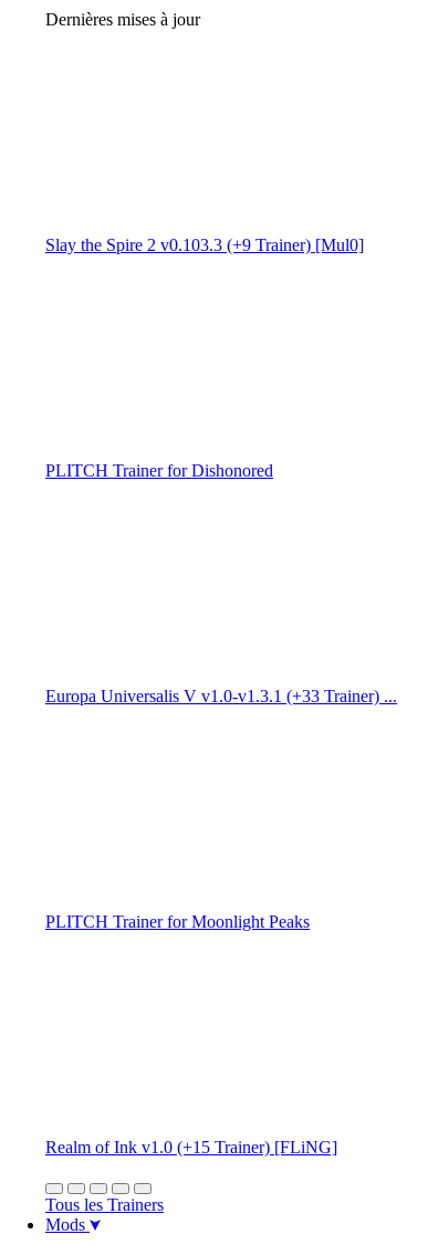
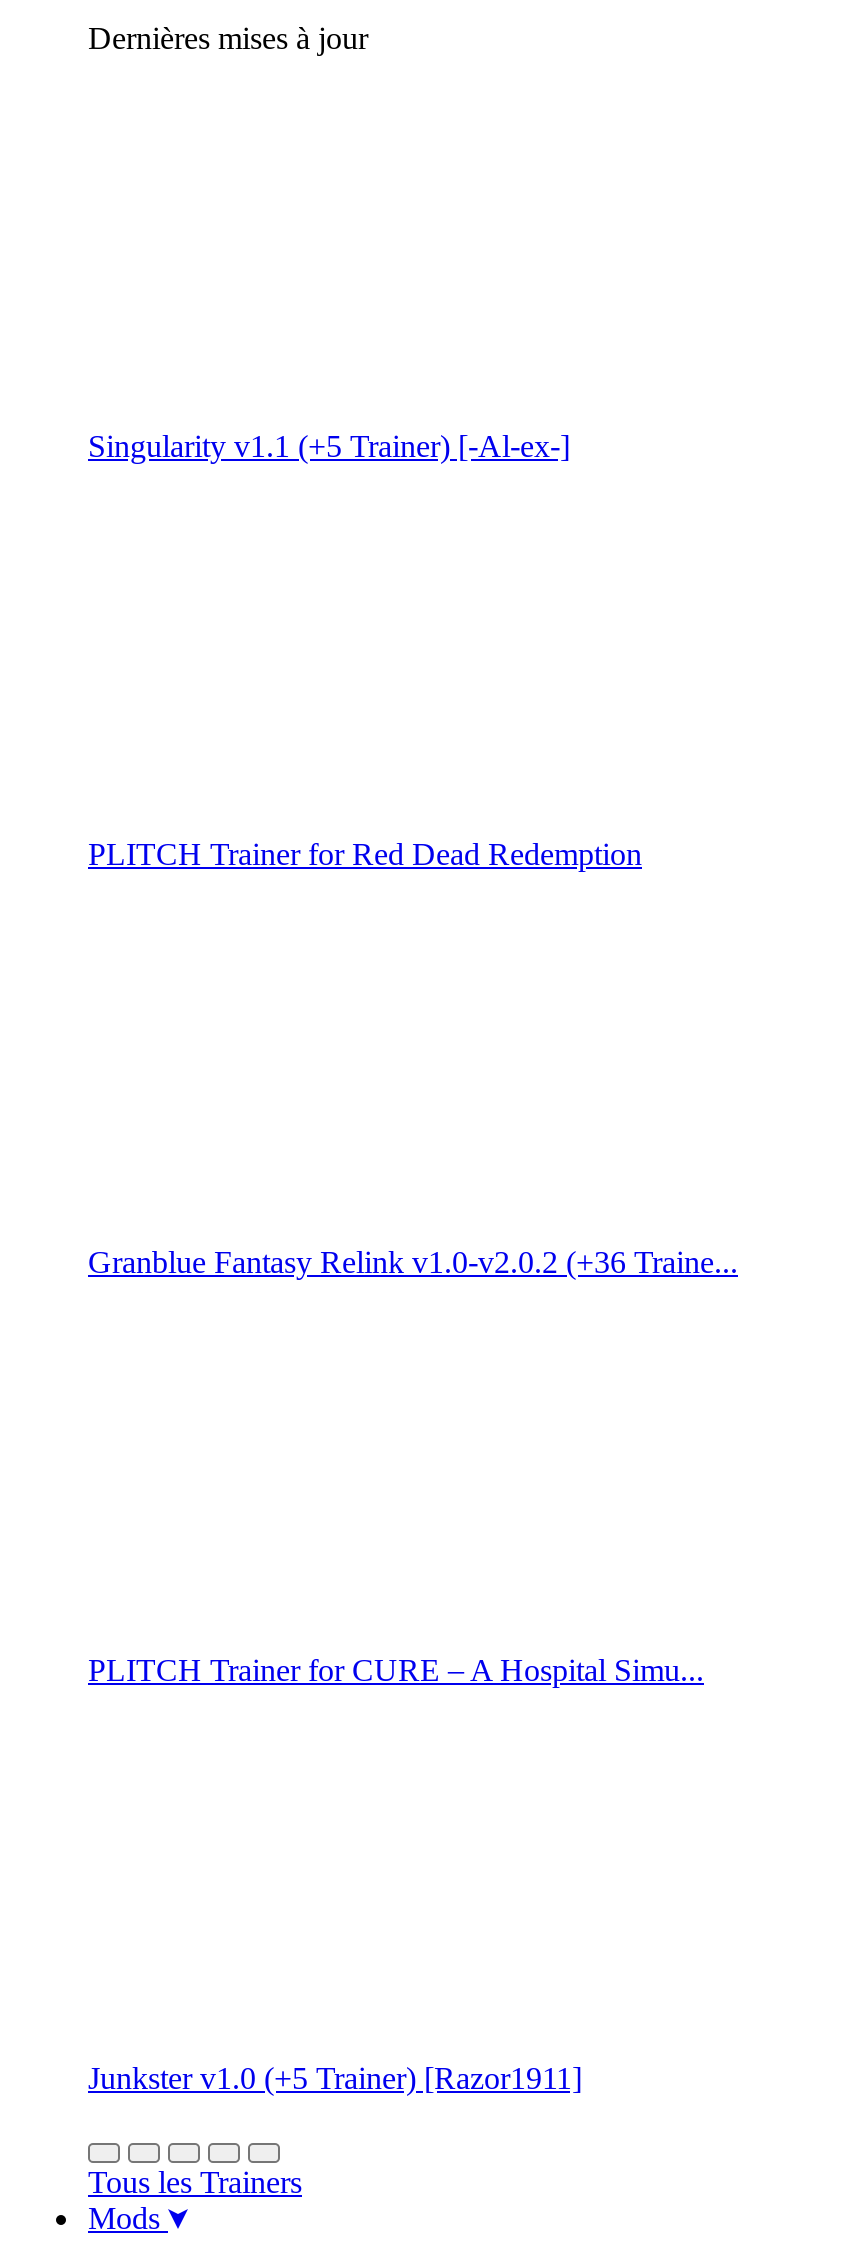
[45,236,364,254] Slay the Spire 2 v0.103.3 (+9 Trainer) [Mul0] -> [88,429,570,463] Singularity v1.1 (+5 Trainer) [-Al-ex-]
[45,461,273,480] PLITCH Trainer for Dishonored -> [88,837,642,871] PLITCH Trainer for Red Dead Redemption
[45,687,397,705] Europa Universalis V v1.0-v1.3.1 (+33 Trainer) ... -> [88,1245,738,1279] Granblue Fantasy Relink v1.0-v2.0.2 (+36 Traine...
[45,912,310,931] PLITCH Trainer for Moonlight Peaks -> [88,1653,704,1687] PLITCH Trainer for CURE – A Hospital Simu...
[45,1138,337,1157] Realm of Ink v1.0 (+15 Trainer) [FLiNG] -> [88,2061,582,2095] Junkster v1.0 (+5 Trainer) [Razor1911]

